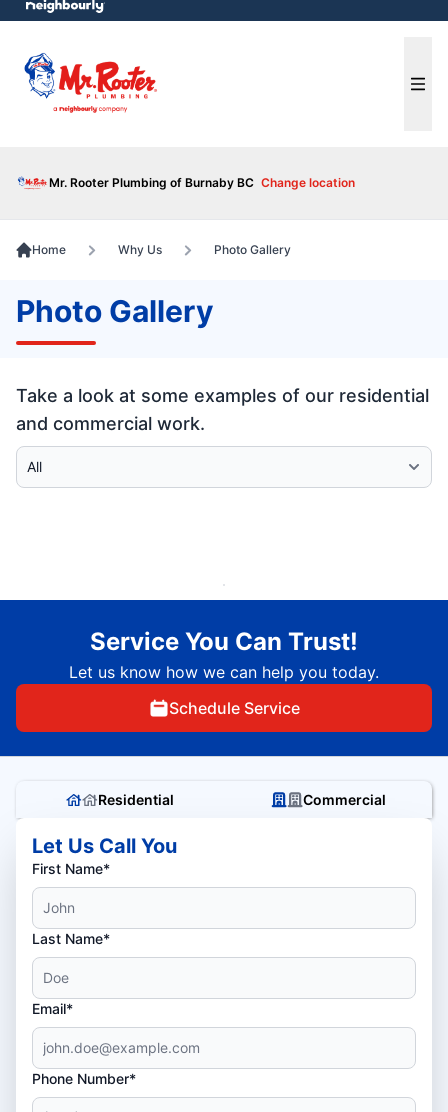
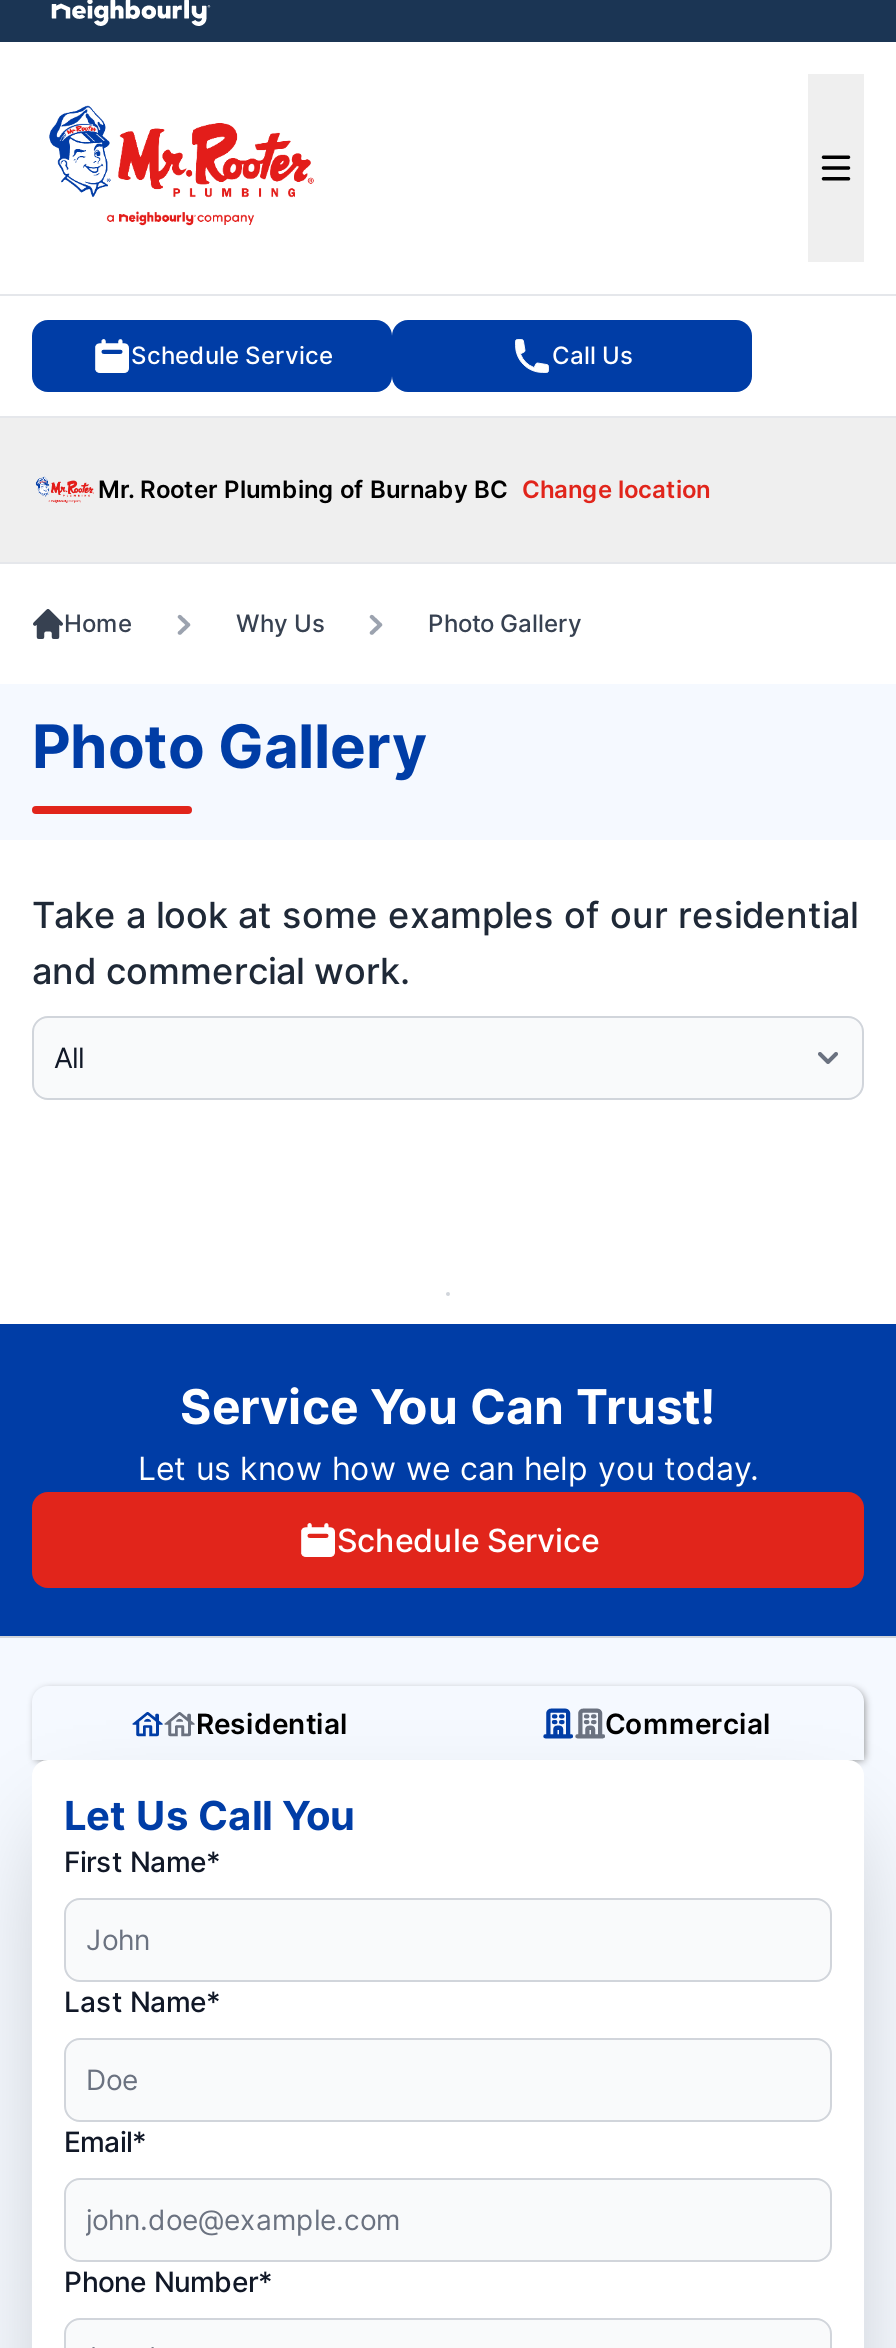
none -> [131,340,632,370] Schedule Service | Call Us

